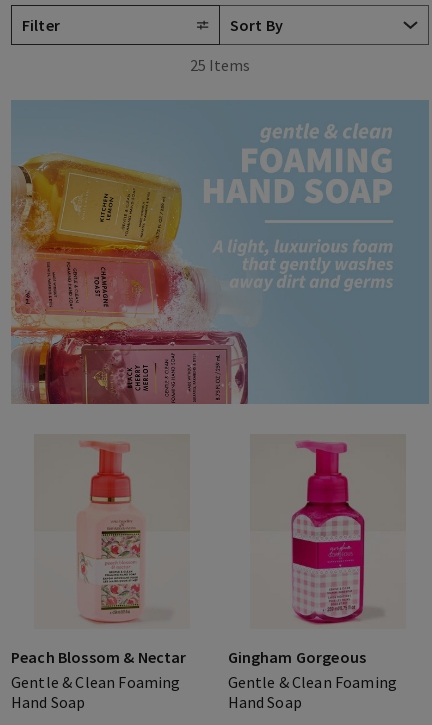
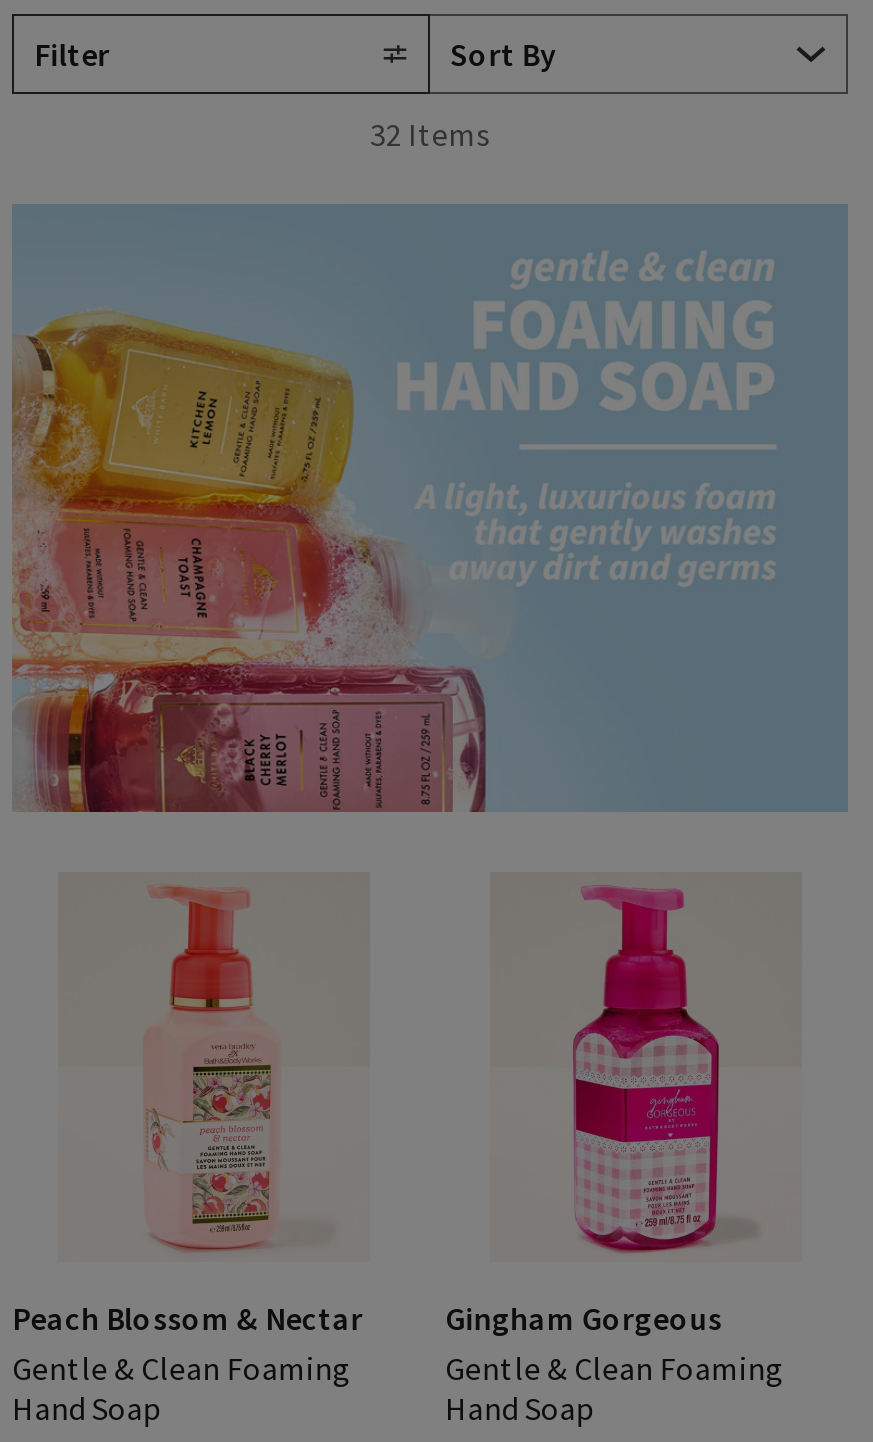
[190,54,250,74] 25 Items -> [370,113,490,153] 32 Items

